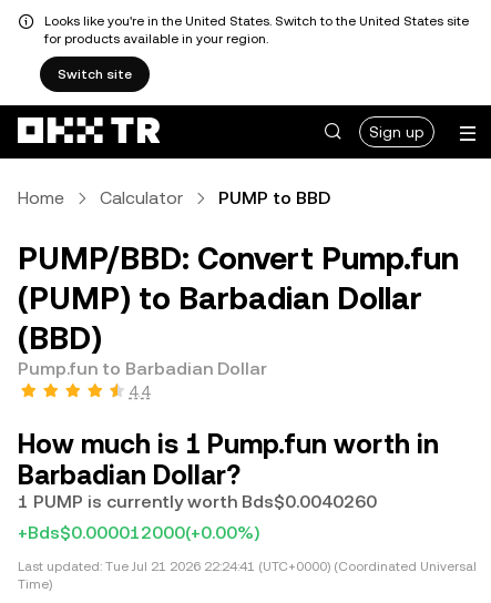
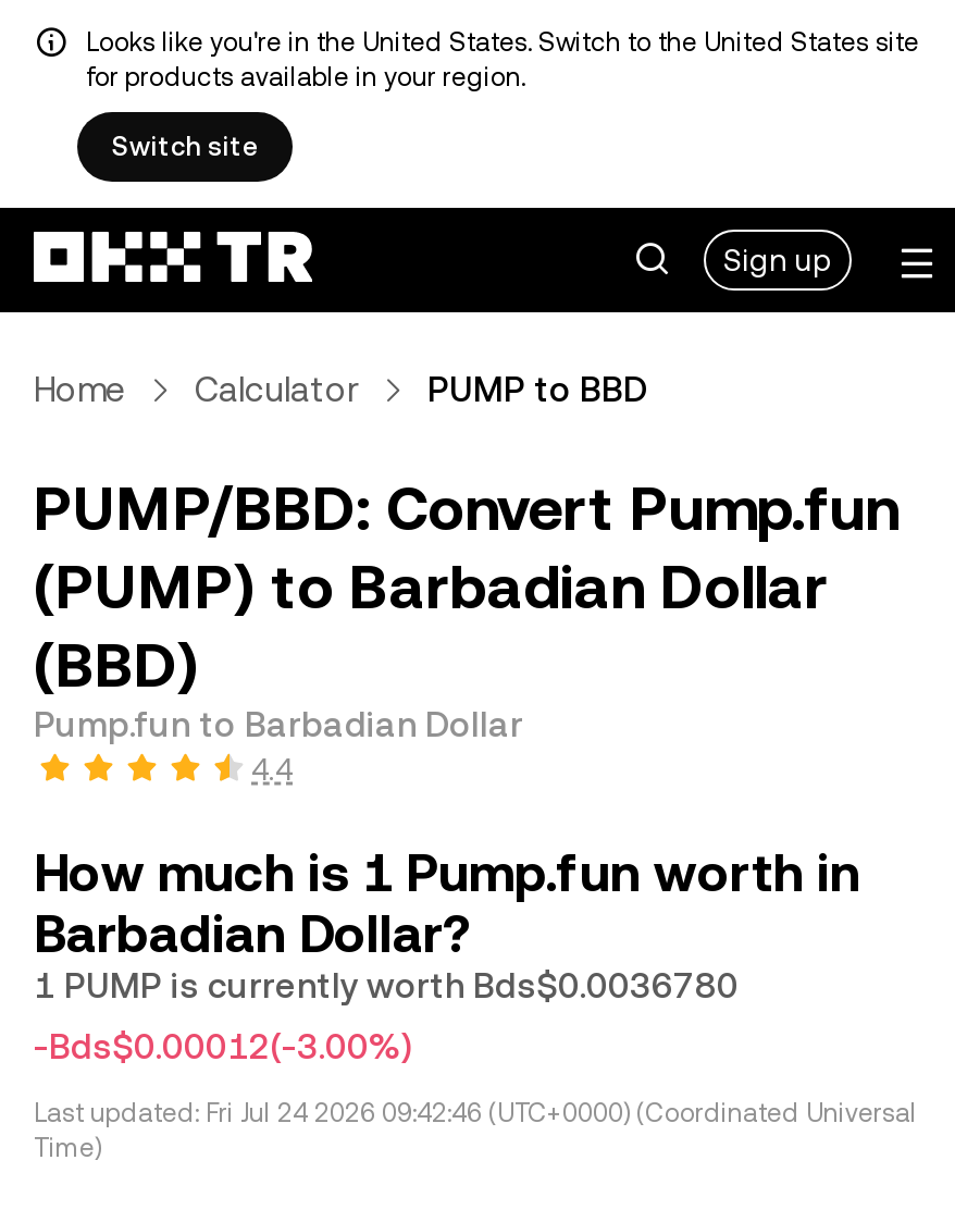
[18,491,377,512] 1 PUMP is currently worth Bds$0.0040260 -> [34,965,739,1007] 1 PUMP is currently worth Bds$0.0036780
[18,522,259,543] +Bds$0.000012000(+0.00%) -> [34,1026,412,1067] -Bds$0.00012(-3.00%)
[18,559,477,574] Last updated: Tue Jul 21 2026 22:24:41 (UTC+0000) (Coordinated Universal -> [34,1098,917,1128] Last updated: Fri Jul 24 2026 09:42:46 (UTC+0000) (Coordinated Universal

